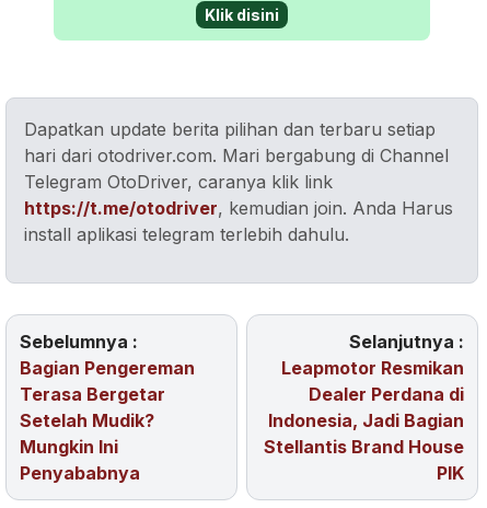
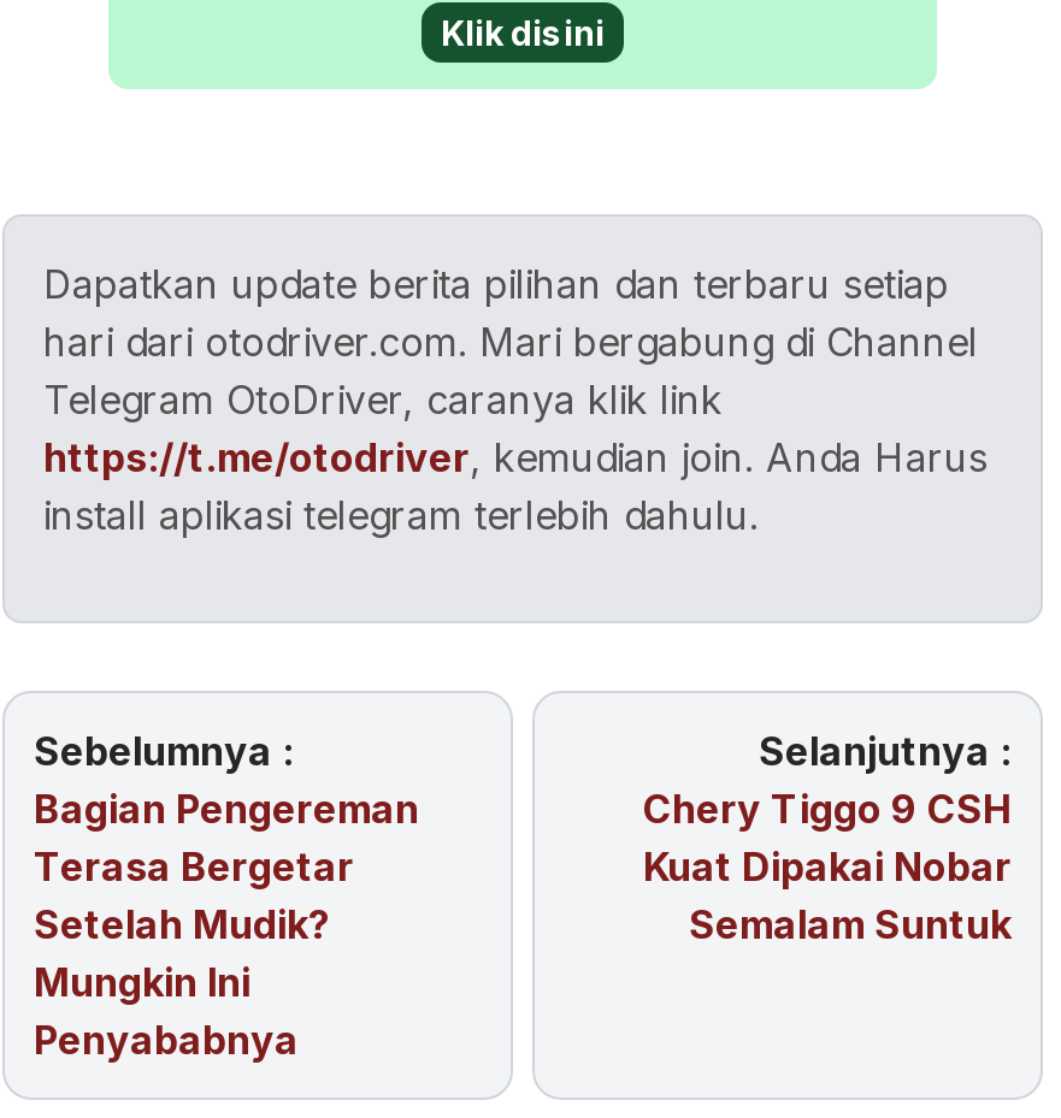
[264,357,464,484] Leapmotor Resmikan | Dealer Perdana di | Indonesia, Jadi Bagian | Stellantis Brand House | PIK -> [643,784,1012,948] Chery Tiggo 9 CSH | Kuat Dipakai Nobar | Semalam Suntuk

